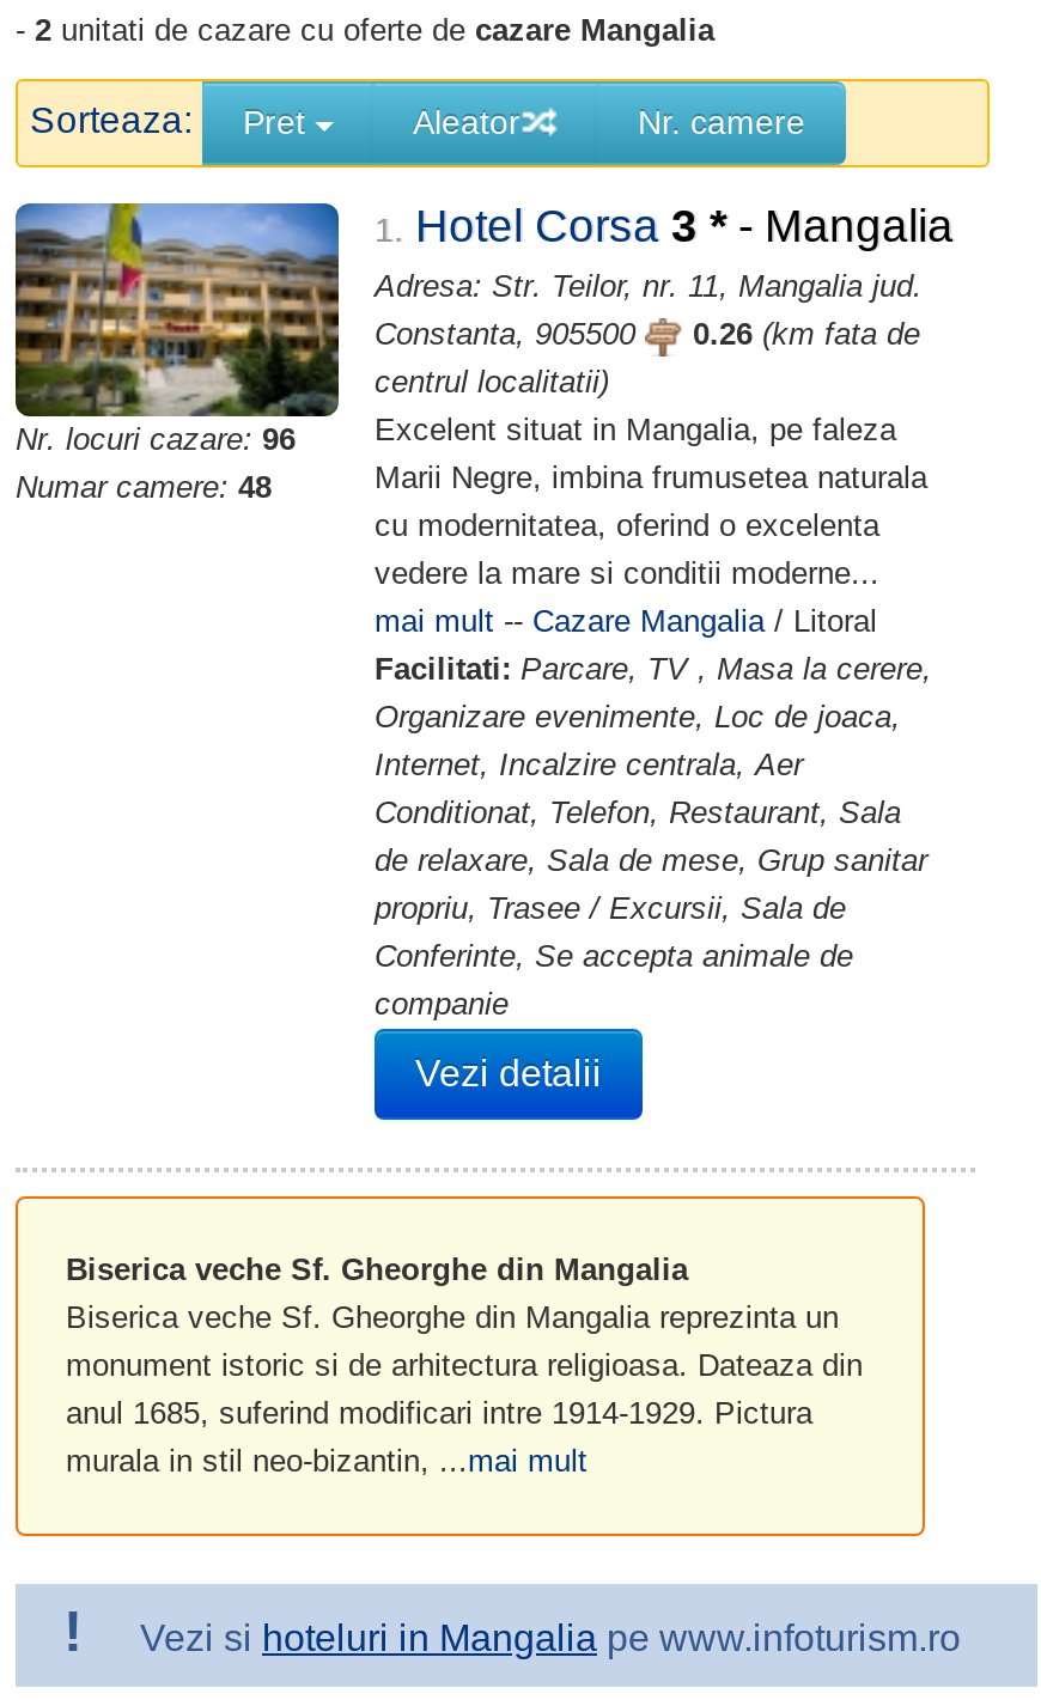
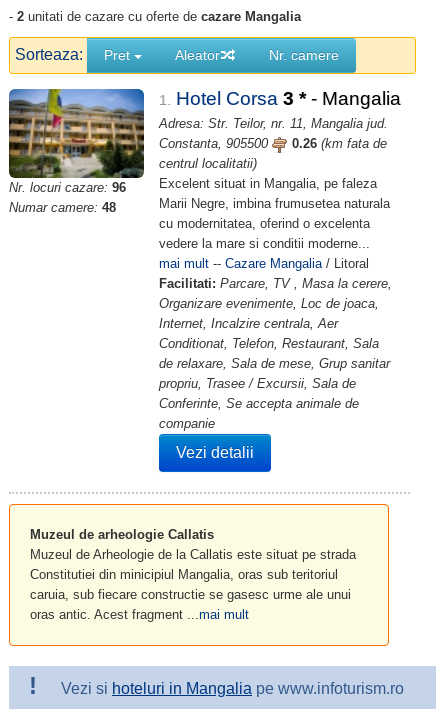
[66,1251,863,1479] Biserica veche Sf. Gheorghe din Mangalia | Biserica veche Sf. Gheorghe din Mangalia reprezinta un | monument istoric si de arhitectura religioasa. Dateaza din | anul 1685, suferind modificari intre 1914-1929. Pictura | murala in stil neo-bizantin, ...mai mult -> [30,527,356,622] Muzeul de arheologie Callatis | Muzeul de Arheologie de la Callatis este situat pe strada | Constitutiei din minicipiul Mangalia, oras sub teritoriul | caruia, sub fiecare constructie se gasesc urme ale unui | oras antic. Acest fragment ...mai mult

